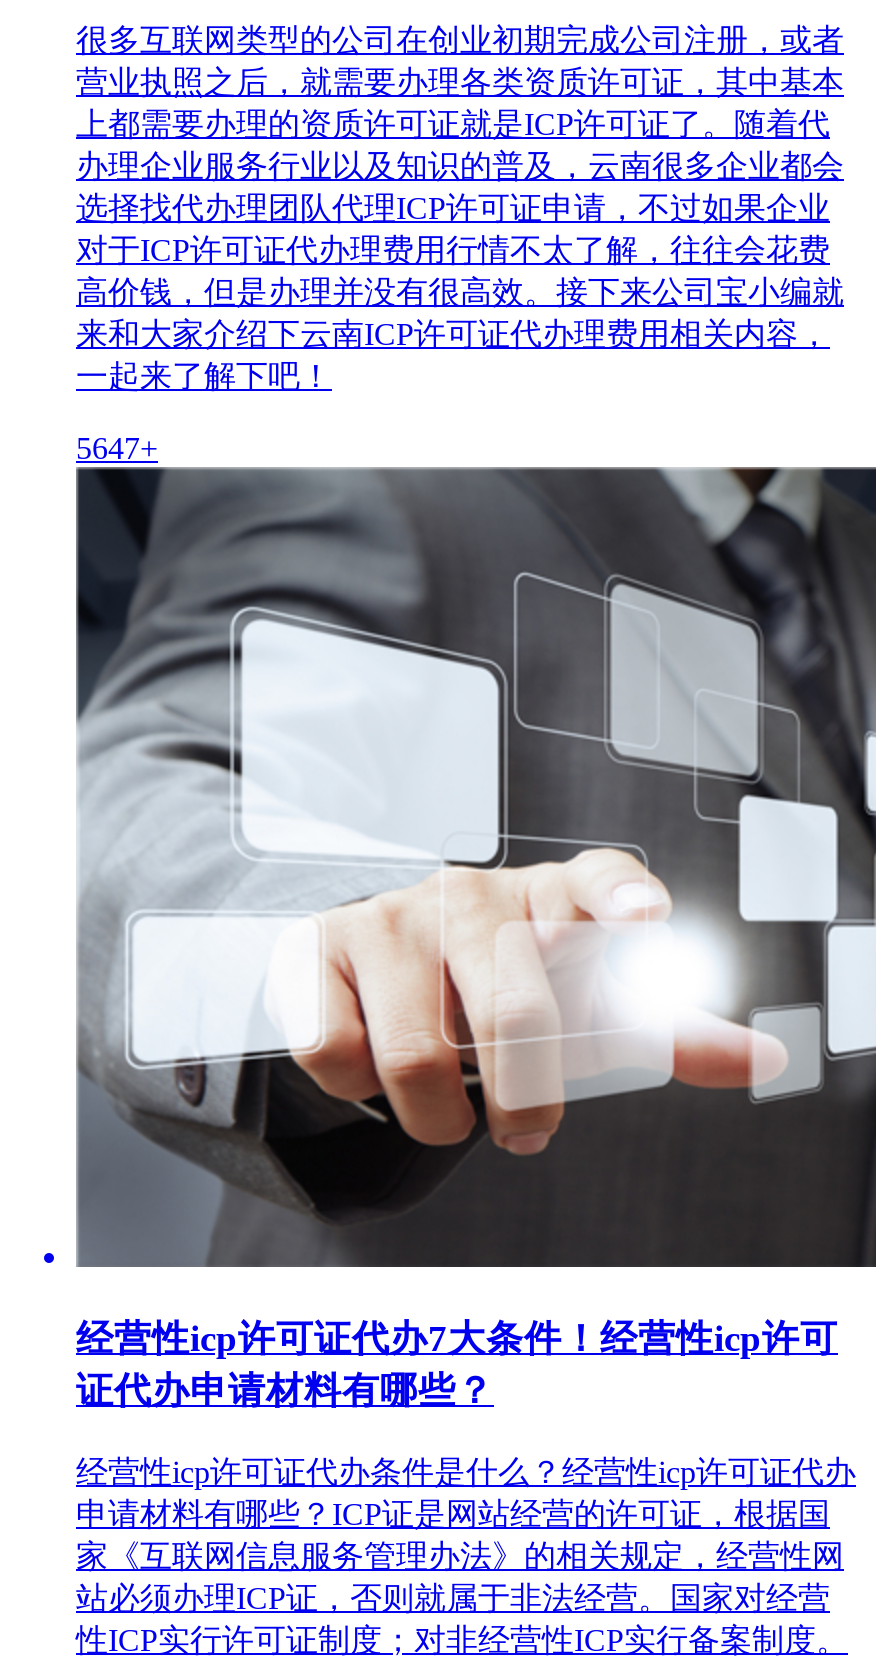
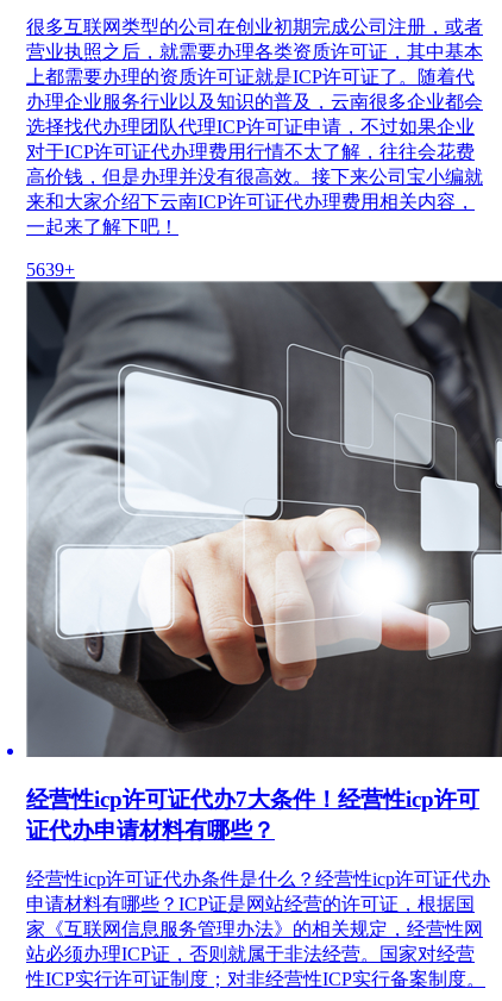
[76,431,158,465] 5647+ -> [26,259,75,279] 5639+

